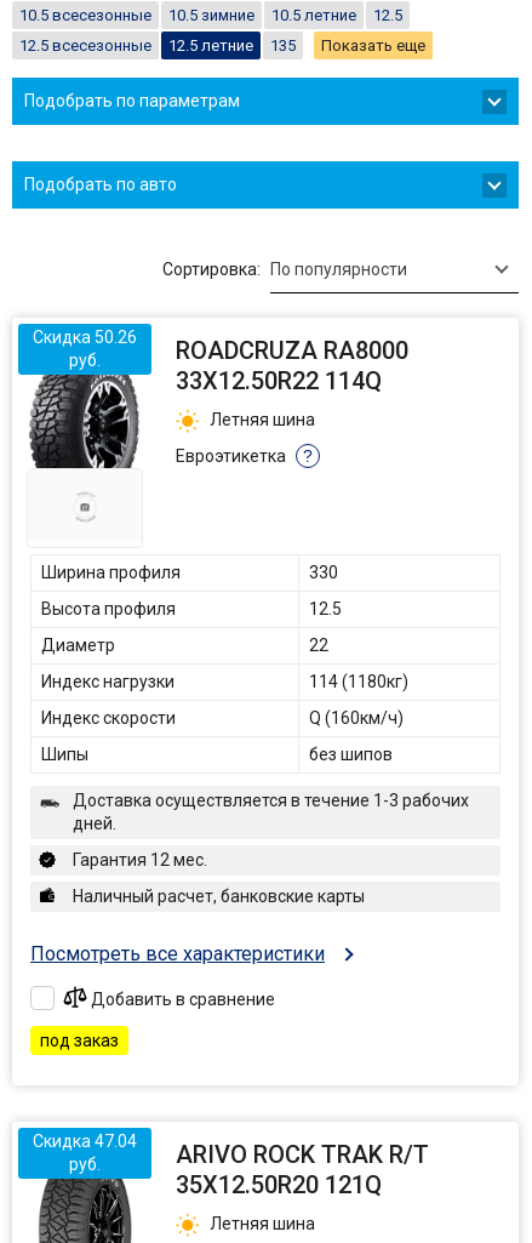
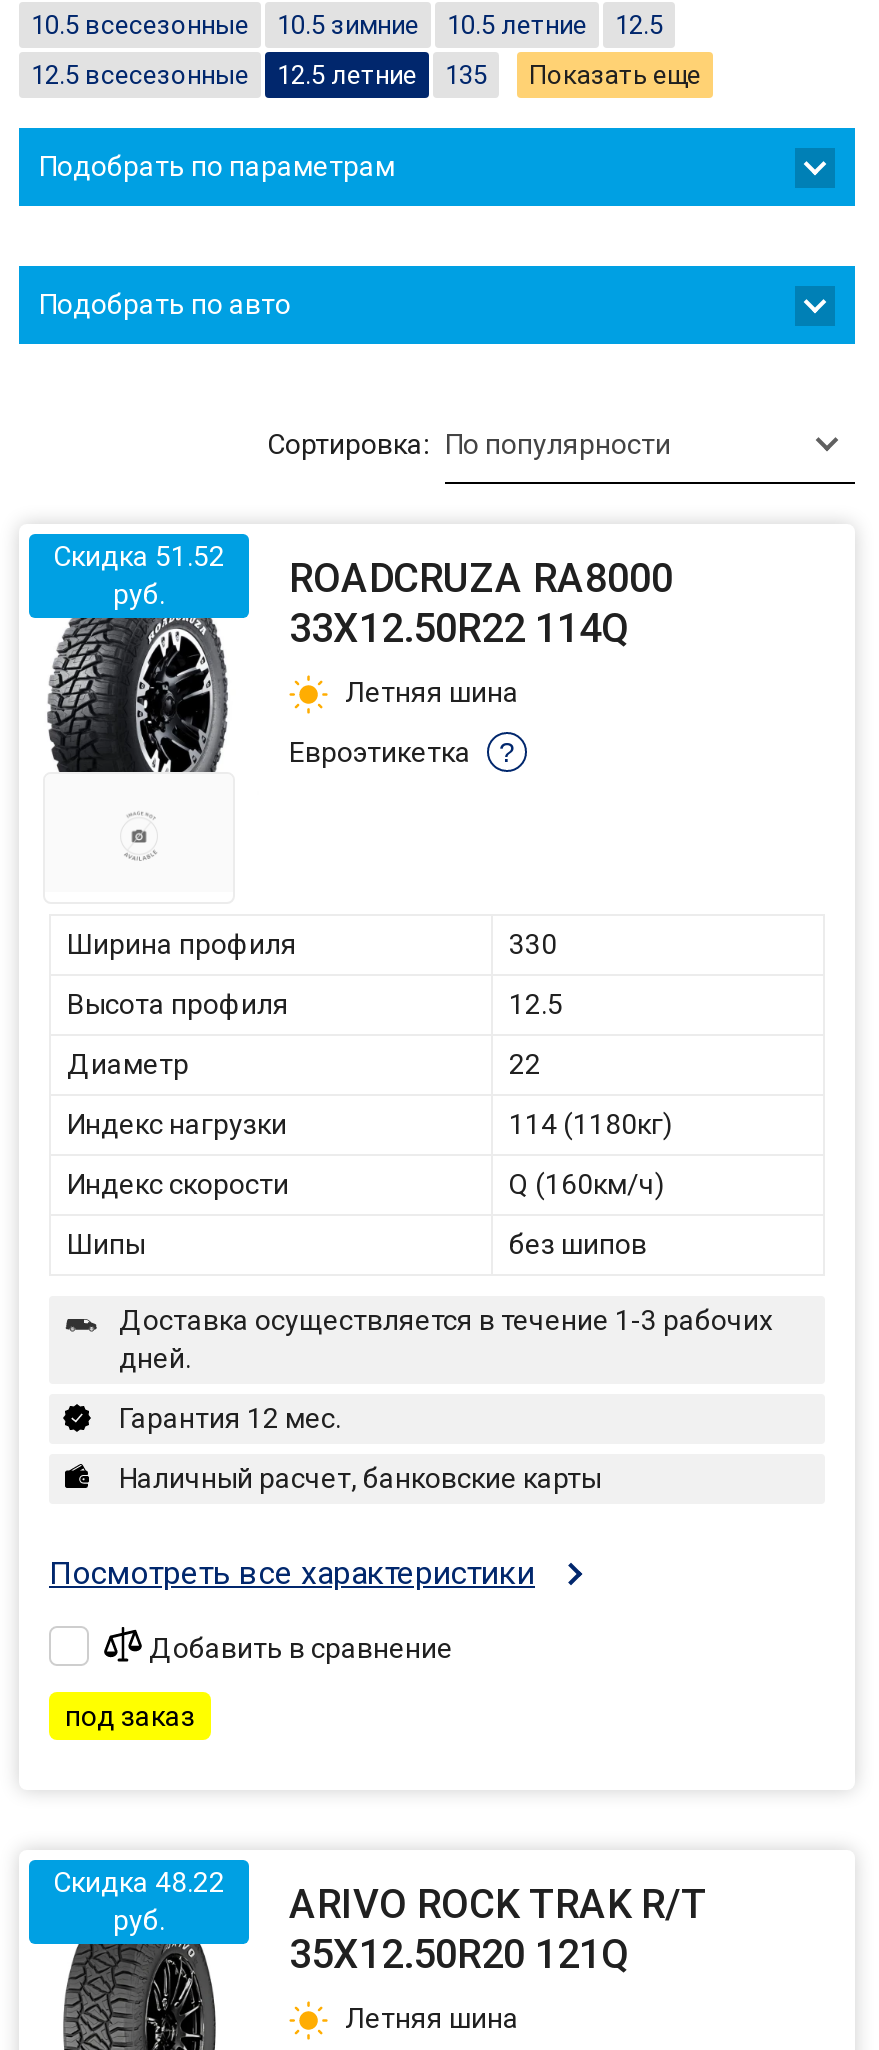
[33,327,408,365] Скидка 50.26 ROADCRUZA RA8000 -> [53,540,673,602] Скидка 51.52 ROADCRUZA RA8000
[33,1131,429,1169] Скидка 47.04 ARIVO ROCK TRAK R/T -> [53,1866,707,1928] Скидка 48.22 ARIVO ROCK TRAK R/T

